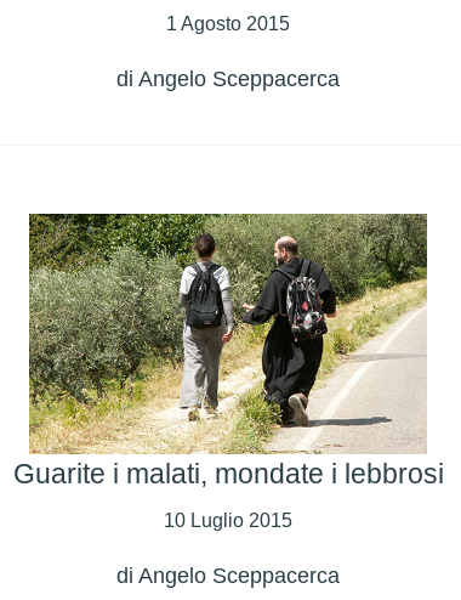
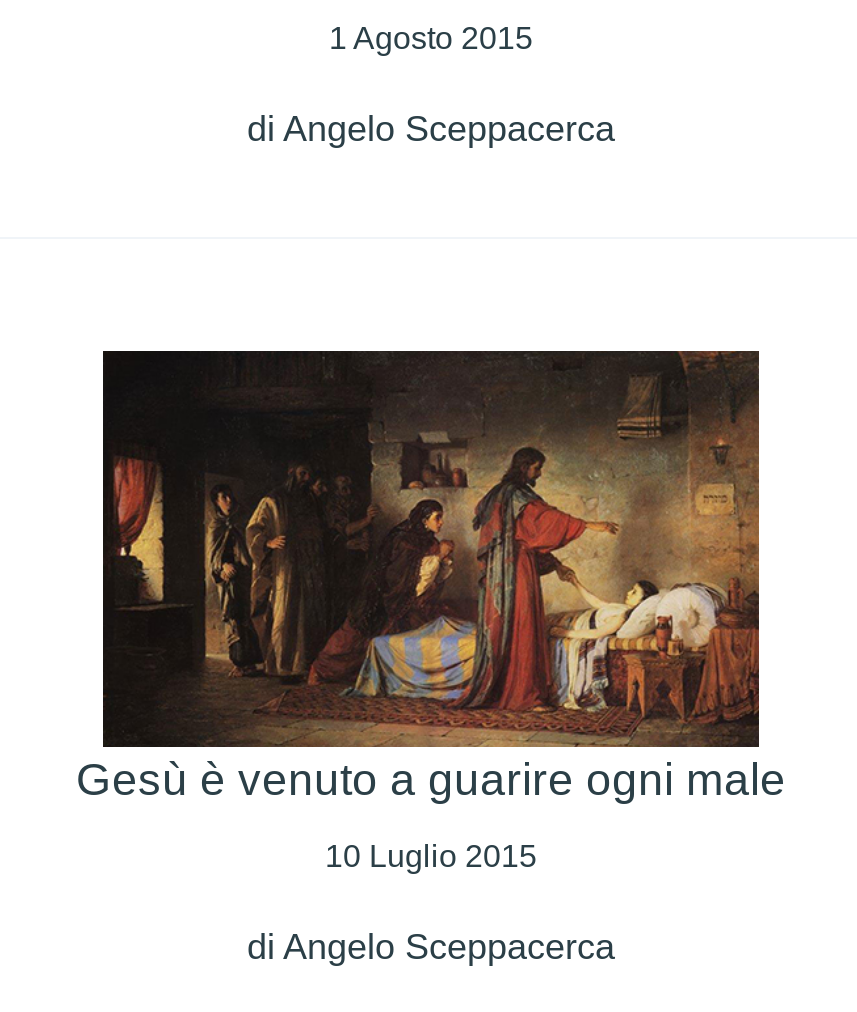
[13,213,443,489] [image] | Guarite i malati, mondate i lebbrosi -> [76,349,786,805] [image] | Gesù è venuto a guarire ogni male

